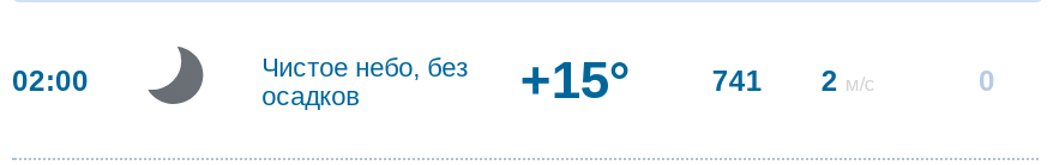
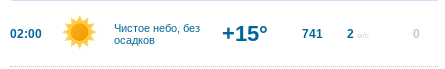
[139,38,218,115] [image] -> [62,15,97,49] [image]

